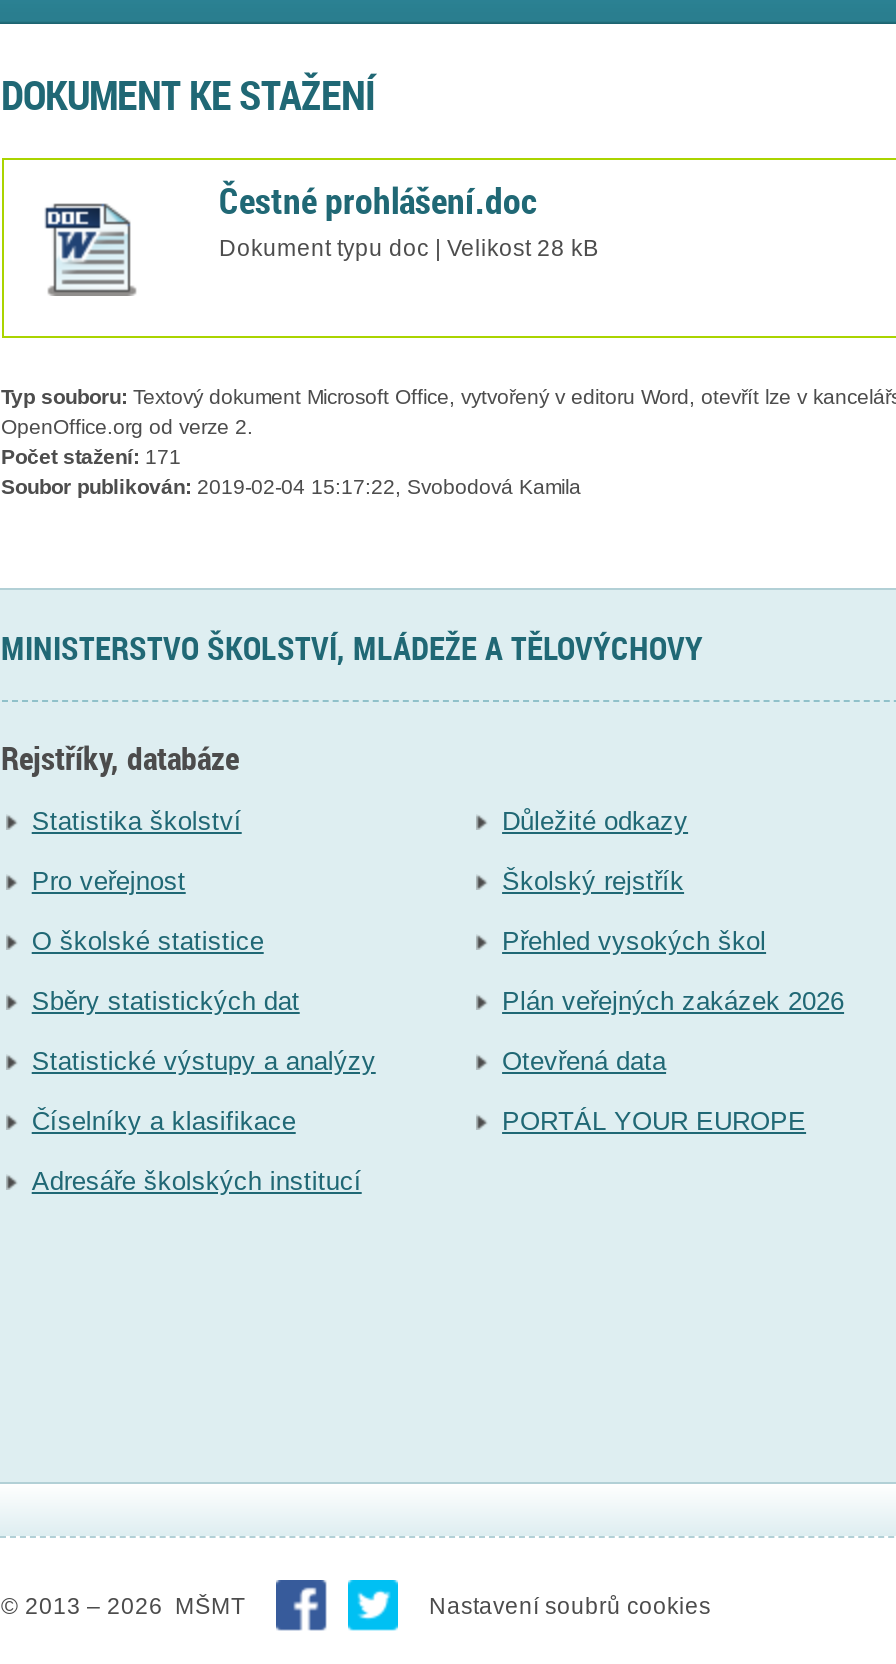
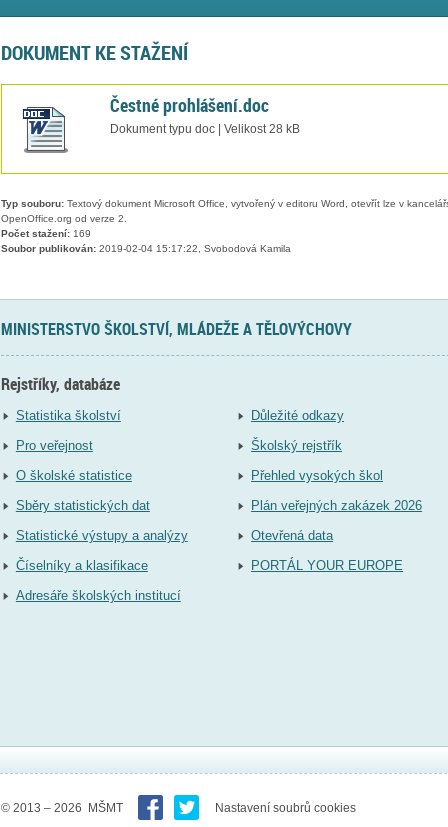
[1,447,181,469] Počet stažení: 171 -> [0,228,90,239] Počet stažení: 169

